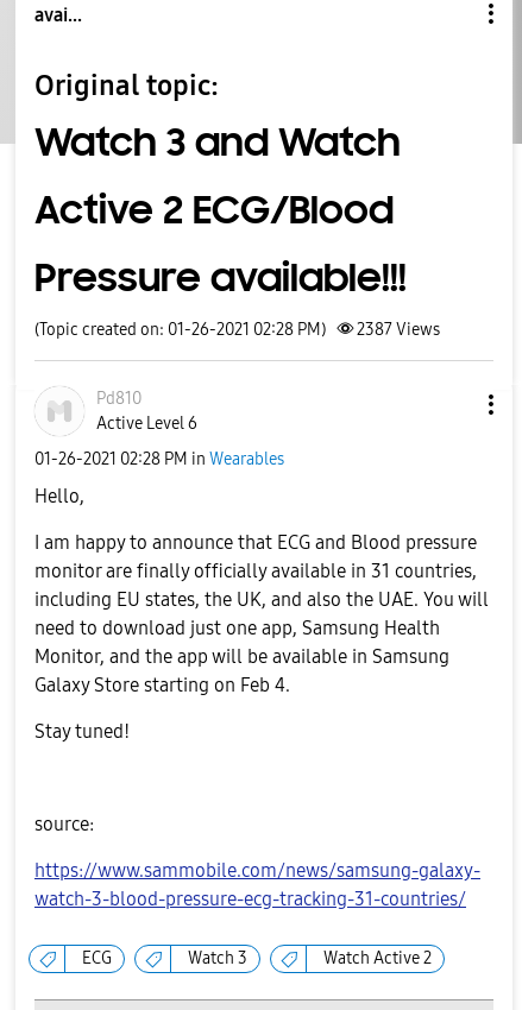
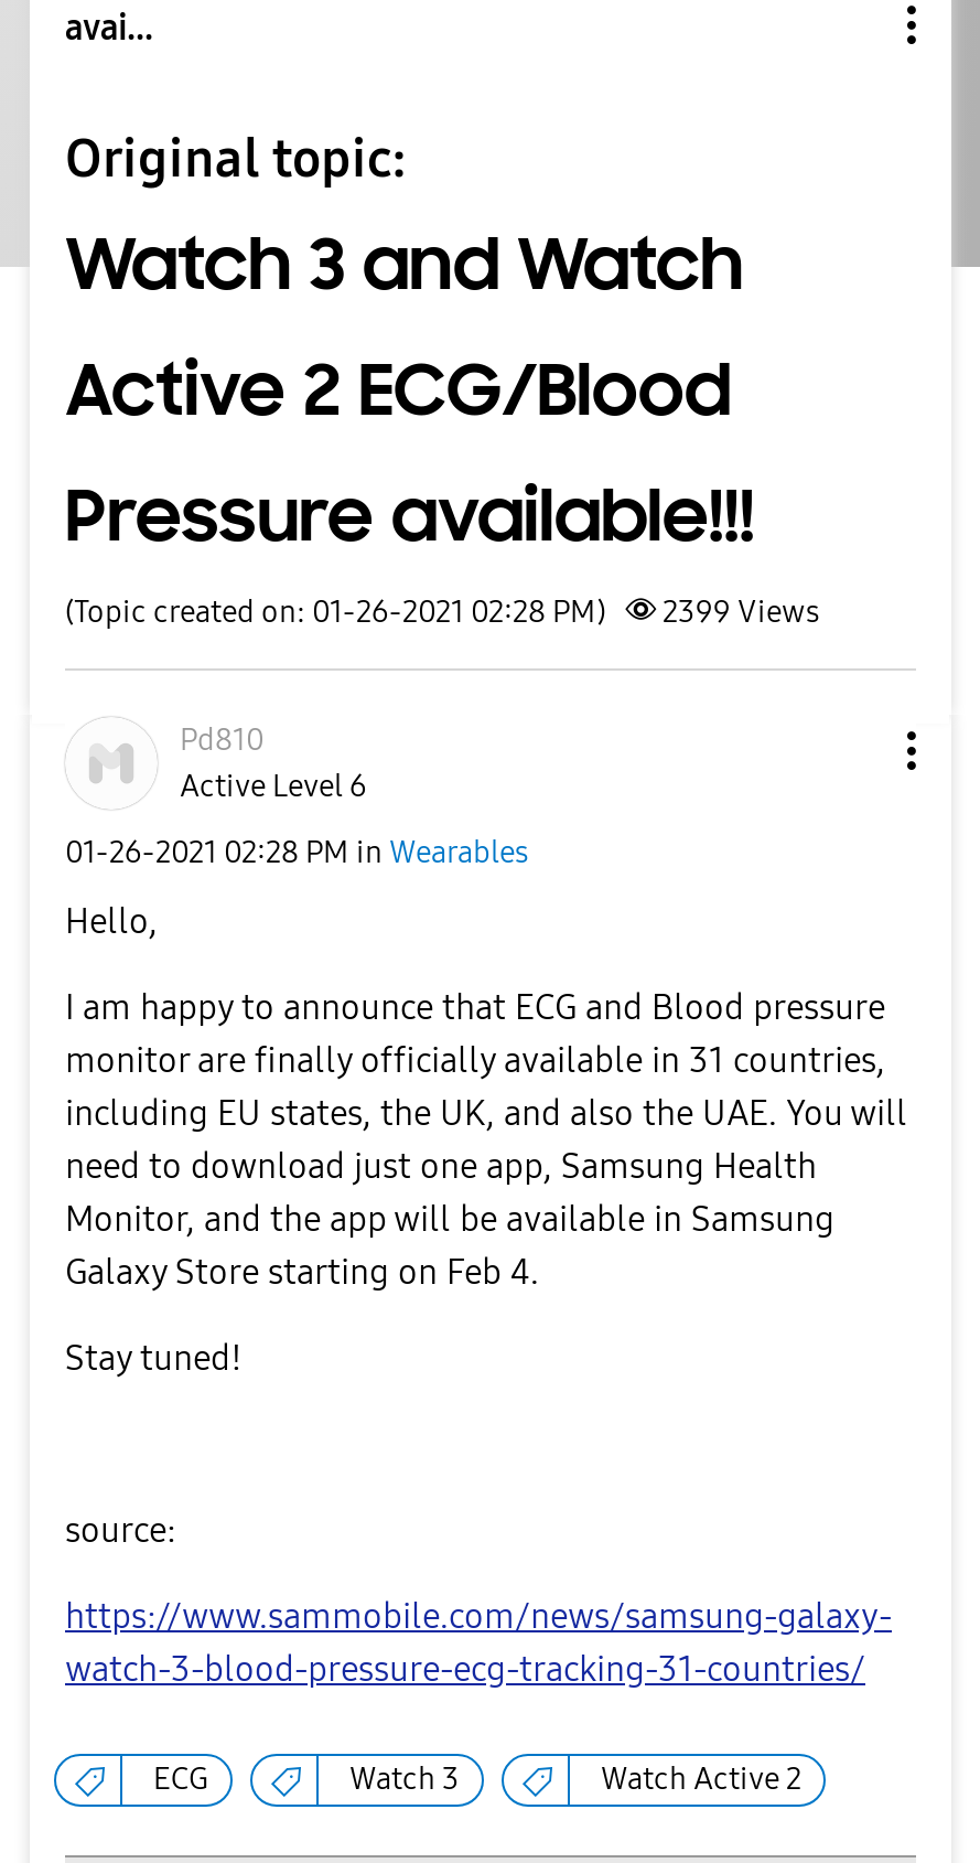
[34,320,440,340] (Topic created on: 01-26-2021 02:28 PM) 2387 Views -> [65,593,819,631] (Topic created on: 01-26-2021 02:28 PM) 2399 Views

